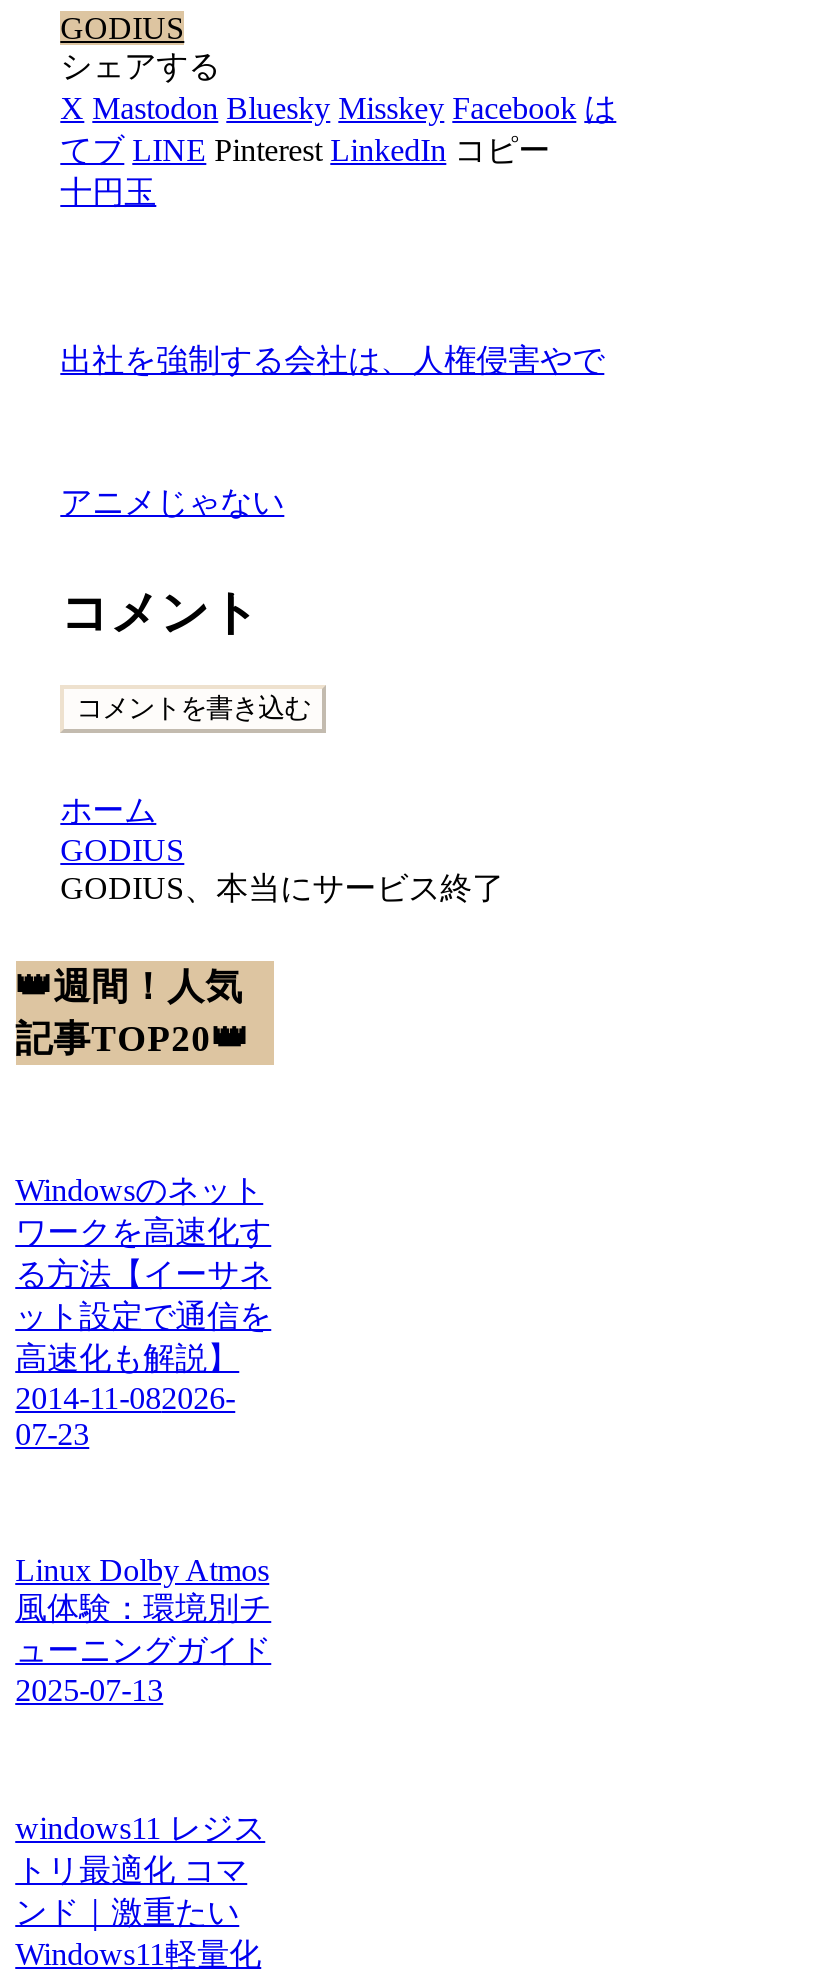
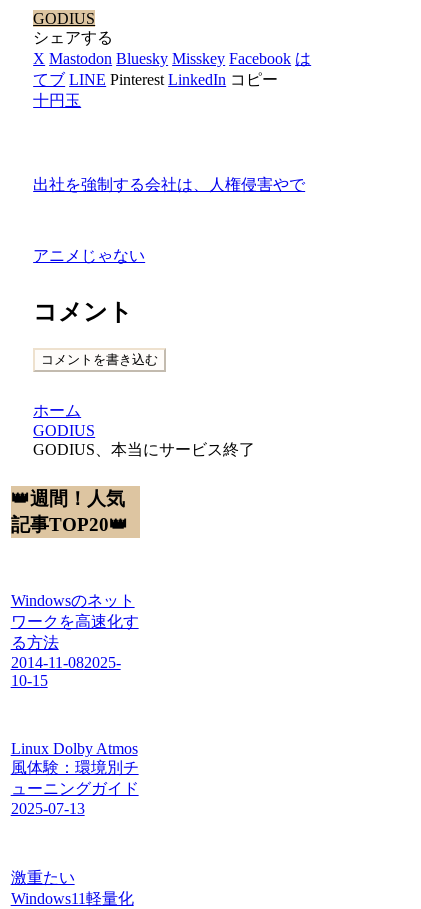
[15,1257,271,1451] る方法【イーサネ | ット設定で通信を | 高速化も解説】 | 2014-11-082026- | 07-23 -> [11,633,121,688] る方法 | 2014-11-082025- | 10-15
[15,1811,265,1929] windows11 レジス | トリ最適化 コマ | ンド｜激重たい -> [11,868,75,885] 激重たい

